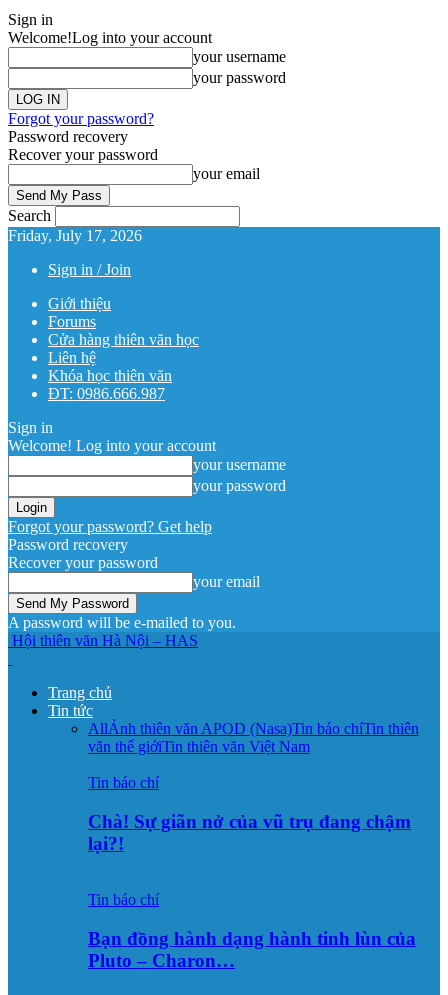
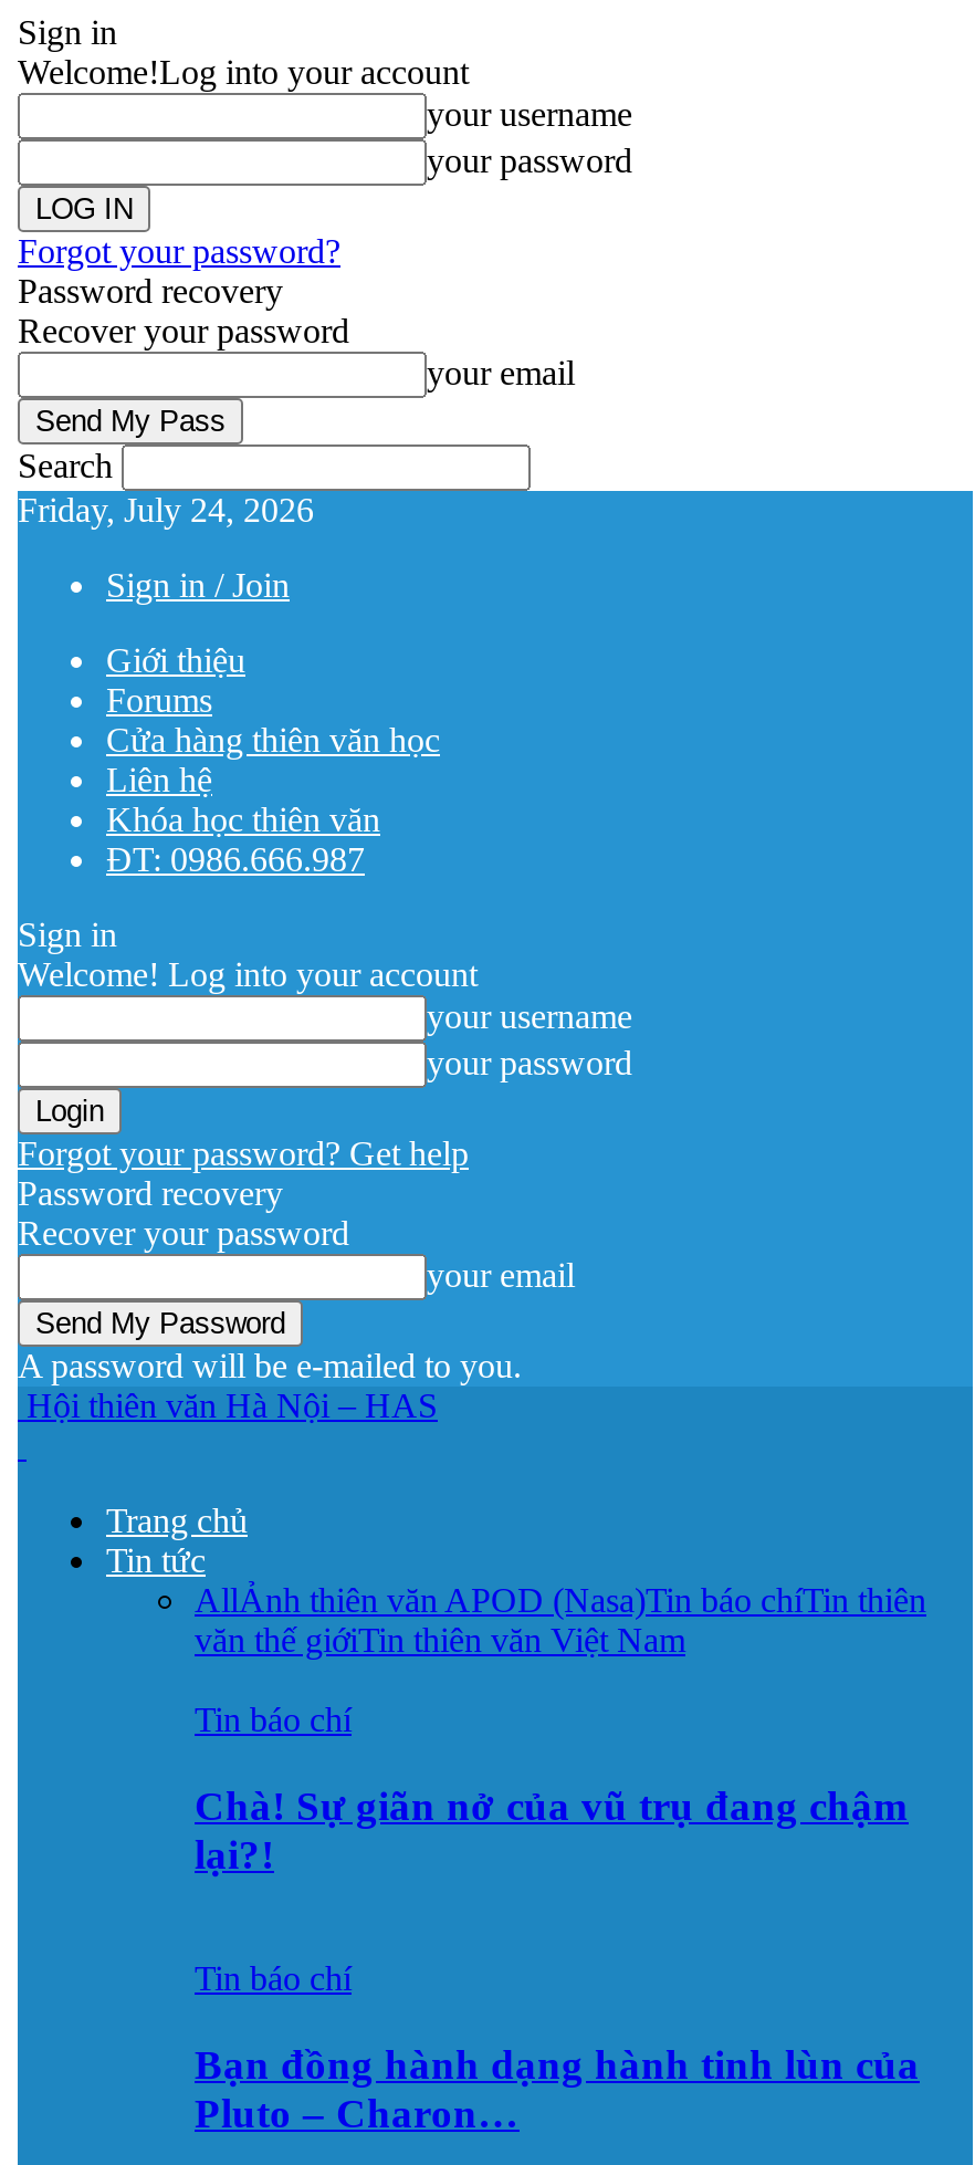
[8,227,142,244] Friday, July 17, 2026 -> [18,491,314,529] Friday, July 24, 2026

